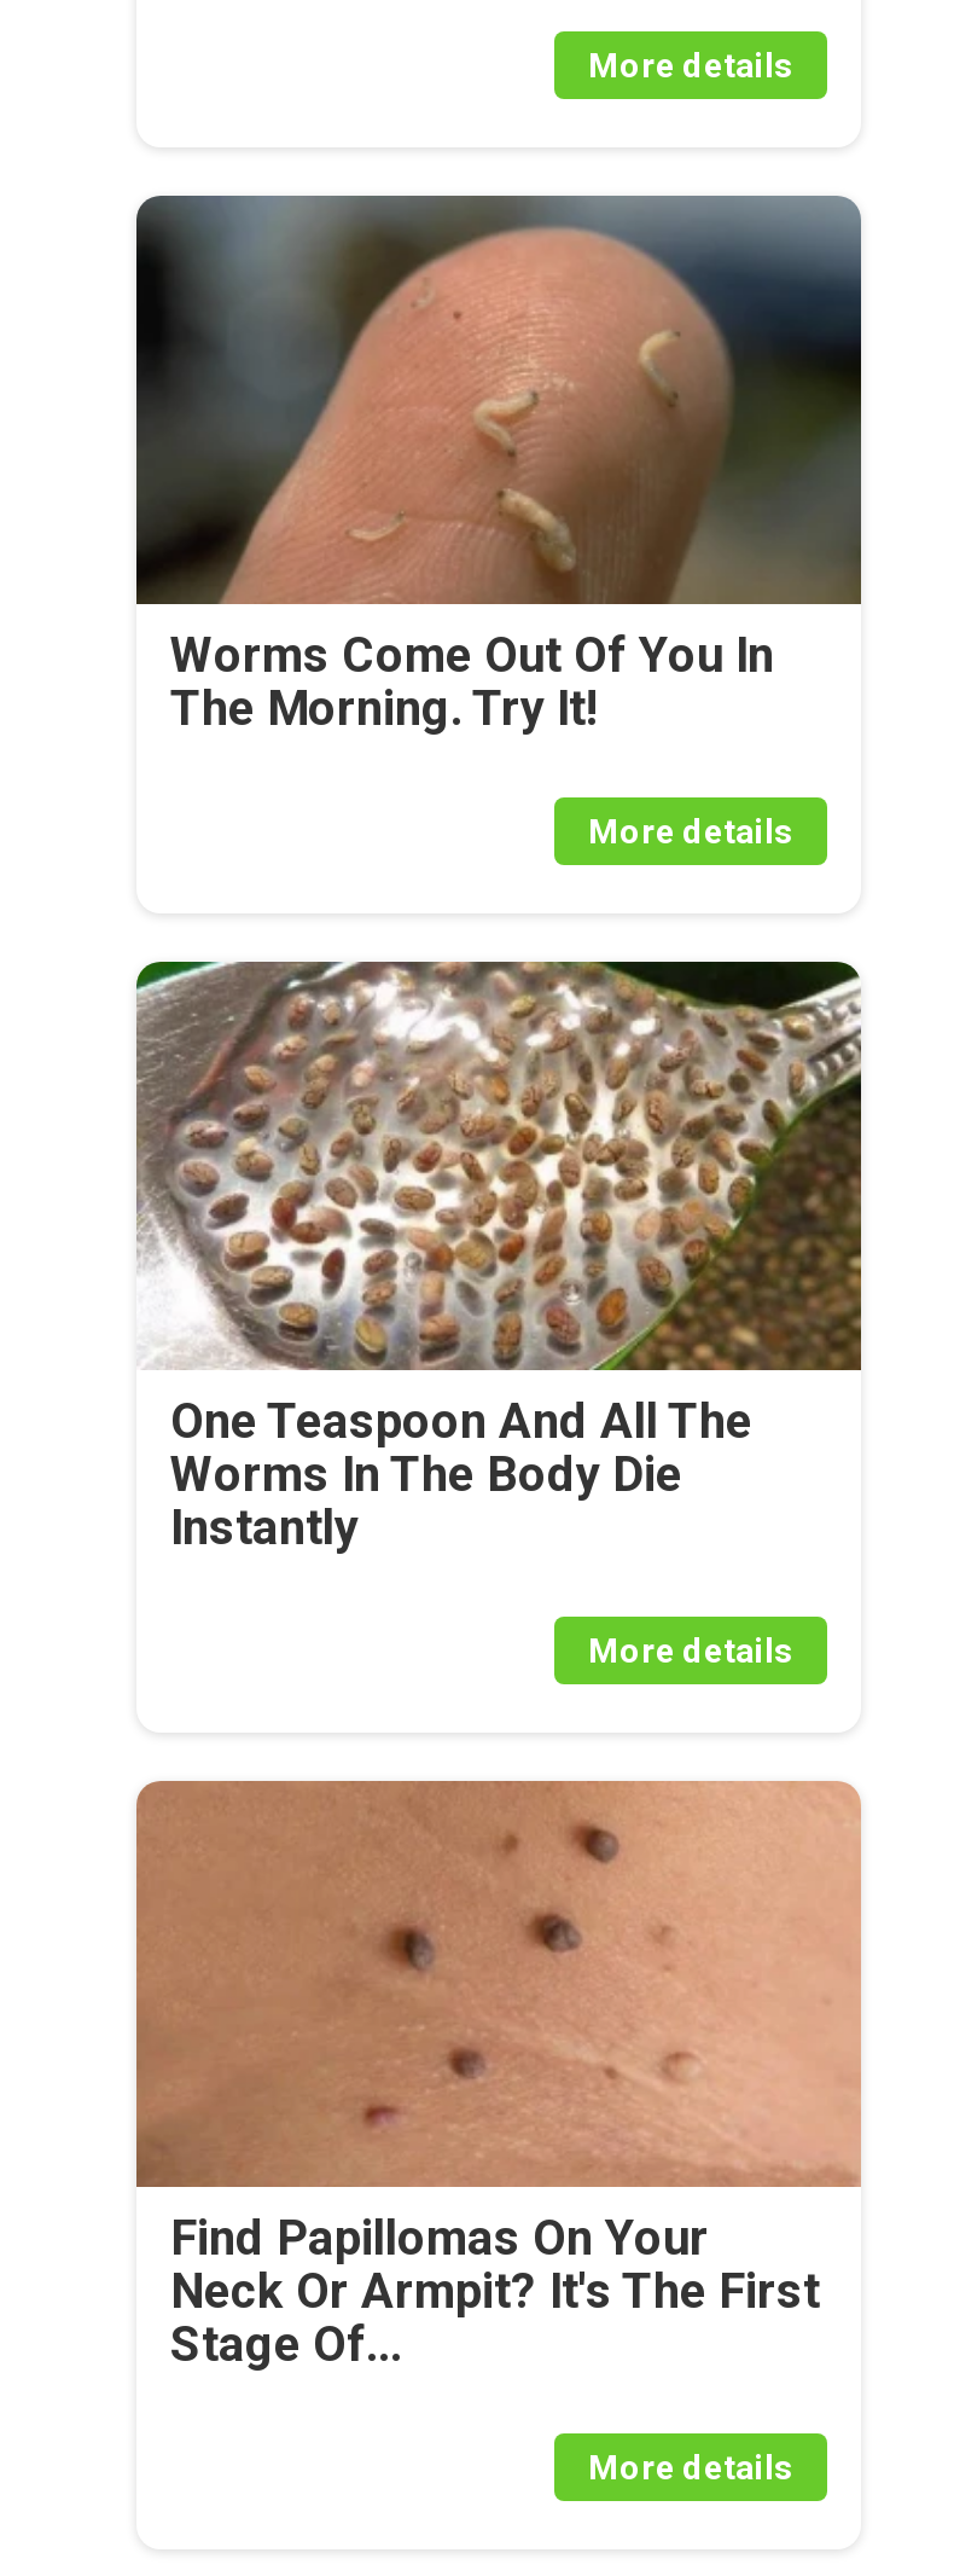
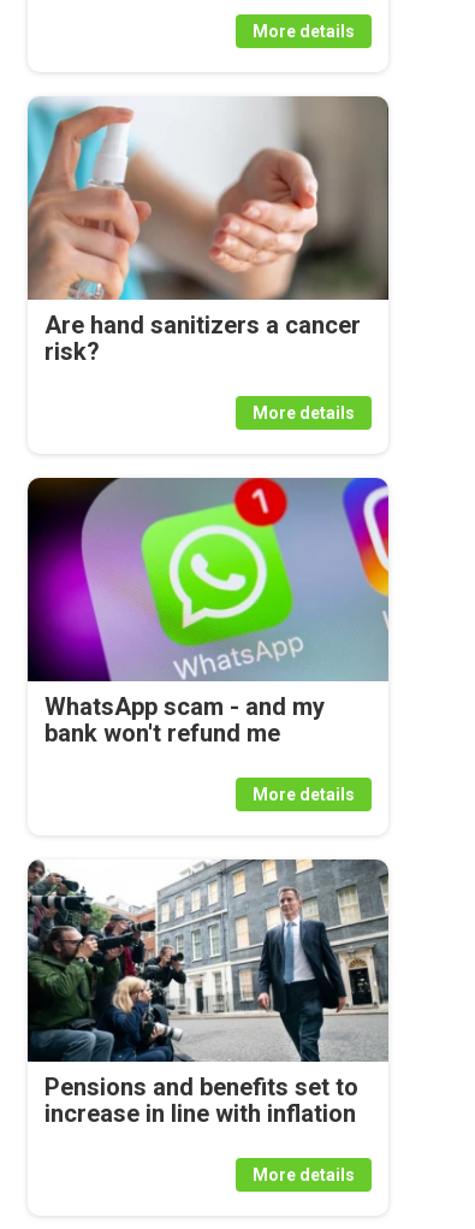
[134,193,861,737] [image] | Worms Come Out Of You In | The Morning. Try It! -> [26,96,388,366] [image] | Are hand sanitizers a cancer | risk?
[134,959,863,1555] [image] | One Teaspoon And All The | Worms In The Body Die | Instantly -> [26,477,390,747] [image] | WhatsApp scam - and my | bank won't refund me
[134,1779,861,2373] [image] | Find Papillomas On Your | Neck Or Armpit? It's The First | Stage Of... -> [26,858,390,1128] [image] | Pensions and benefits set to | increase in line with inflation

